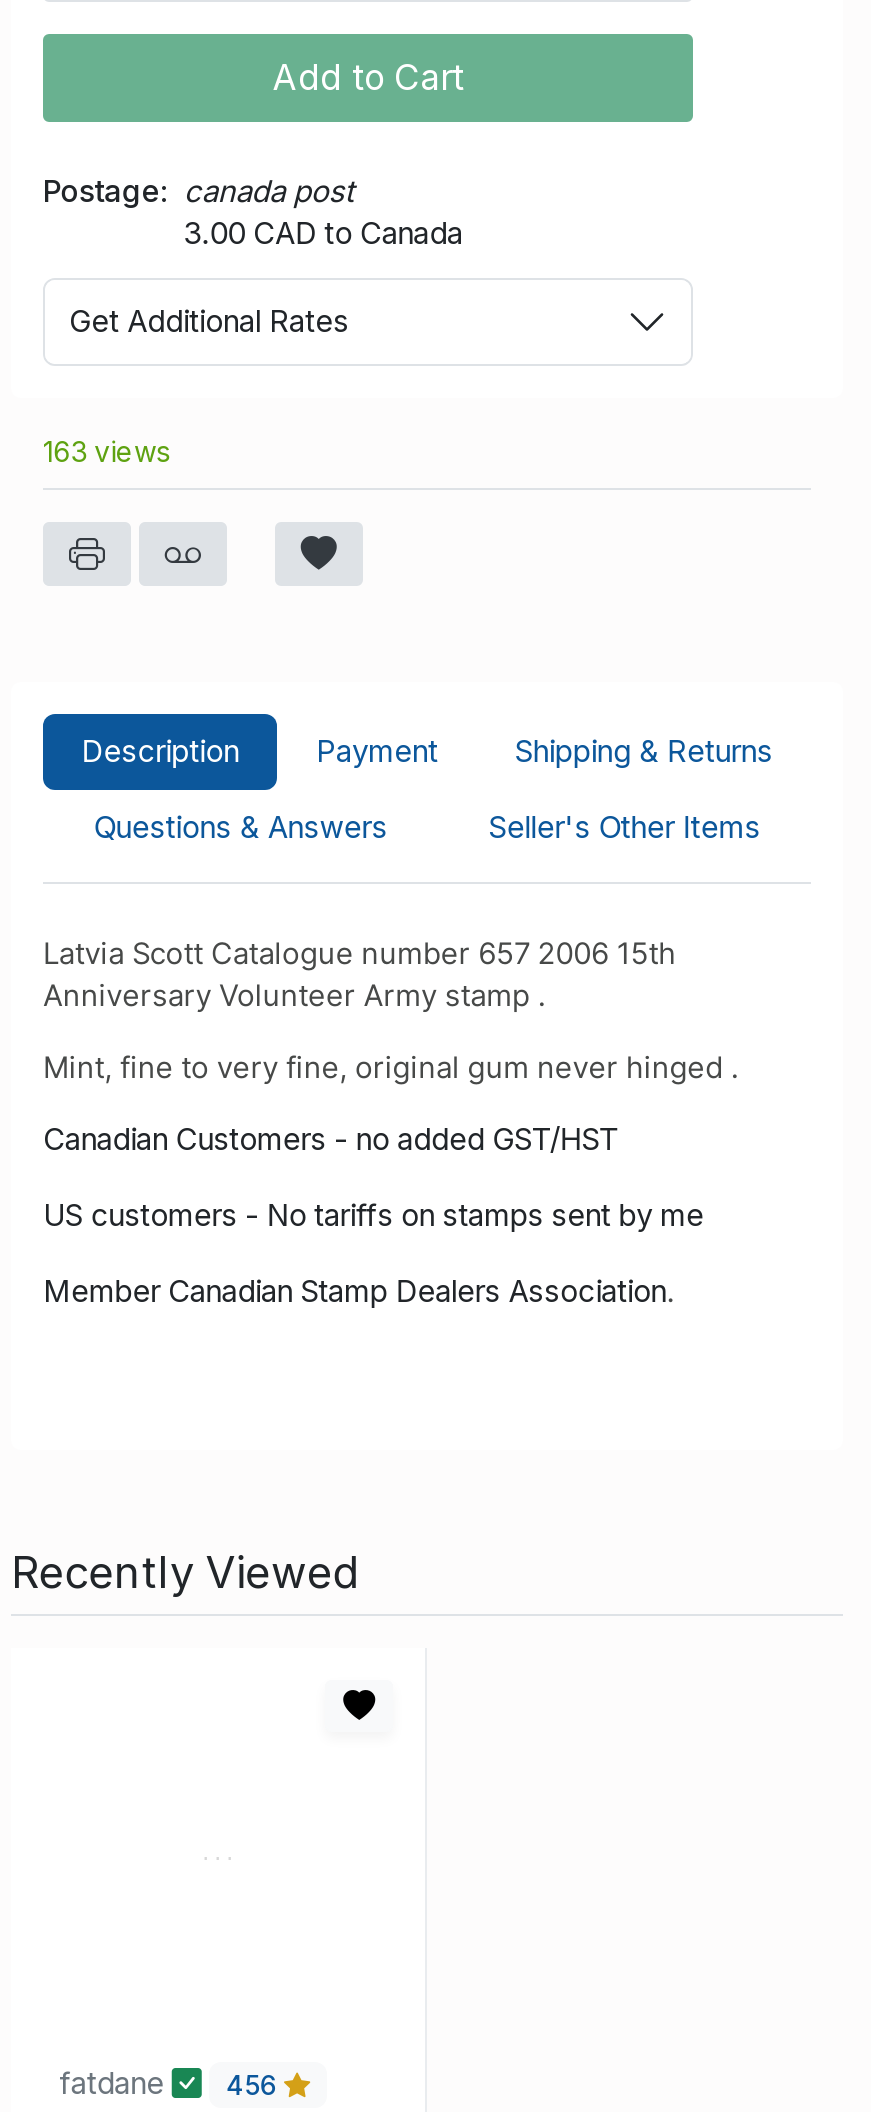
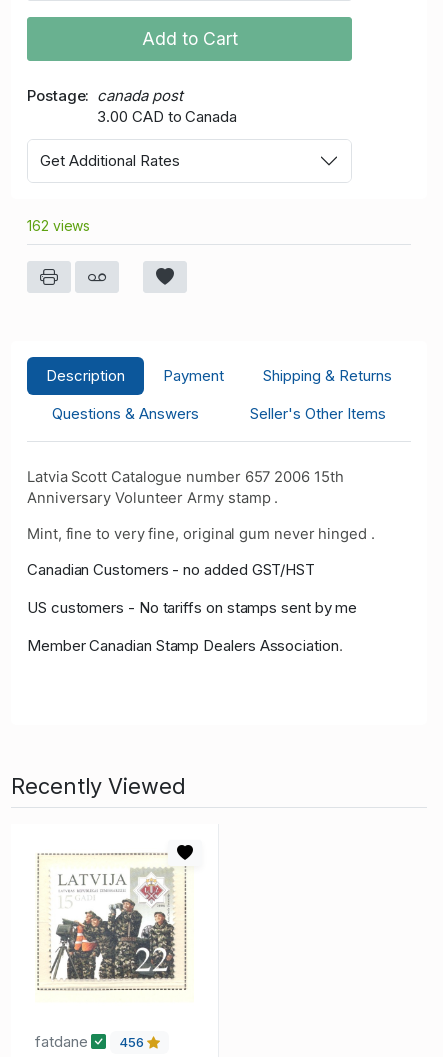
[43,433,170,467] 163 views -> [27,217,90,234] 162 views
none -> [36,852,189,992] [image]

